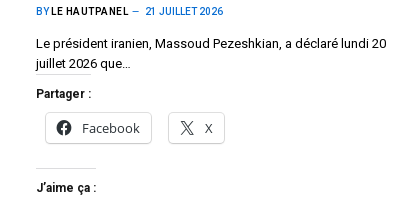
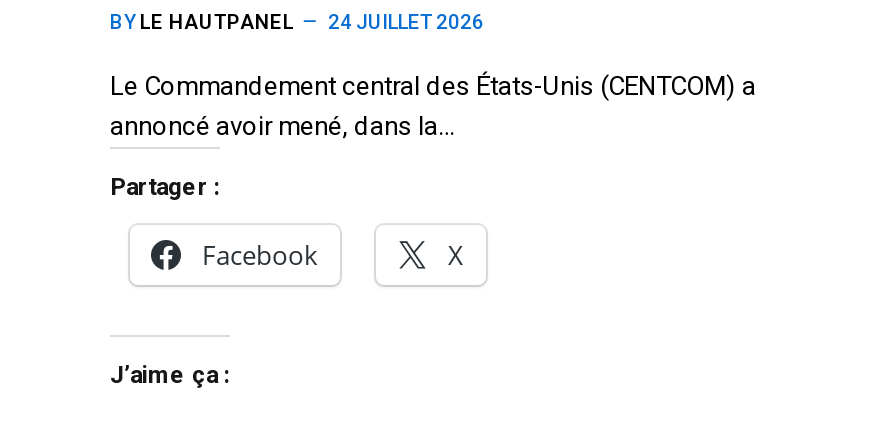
[36,6,223,17] BY LE HAUTPANEL 21 JUILLET 2026 -> [110,12,484,34] BY LE HAUTPANEL 24 JUILLET 2026
[36,36,386,71] Le président iranien, Massoud Pezeshkian, a déclaré lundi 20 | juillet 2026 que… -> [110,72,756,142] Le Commandement central des États-Unis (CENTCOM) a | annoncé avoir mené, dans la…

